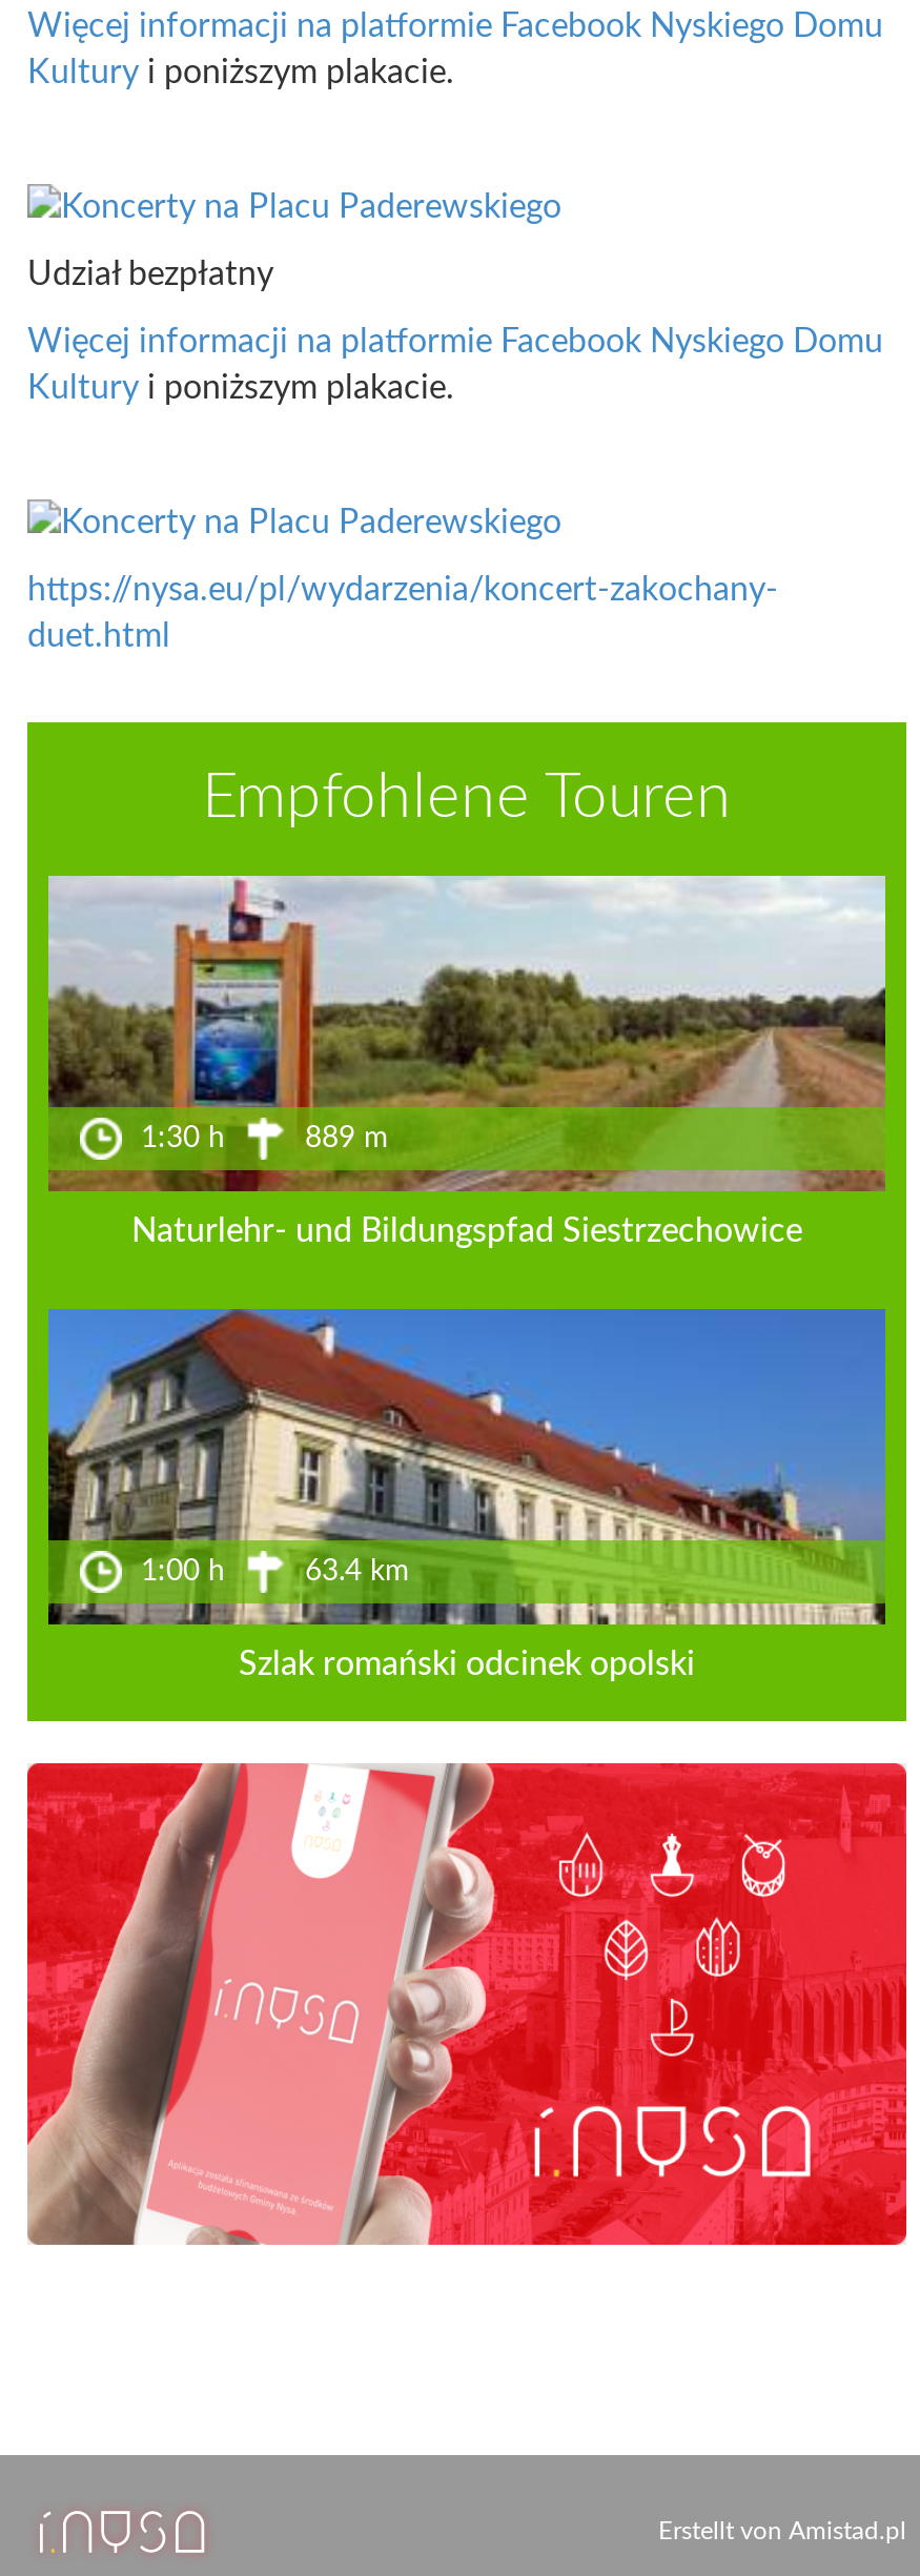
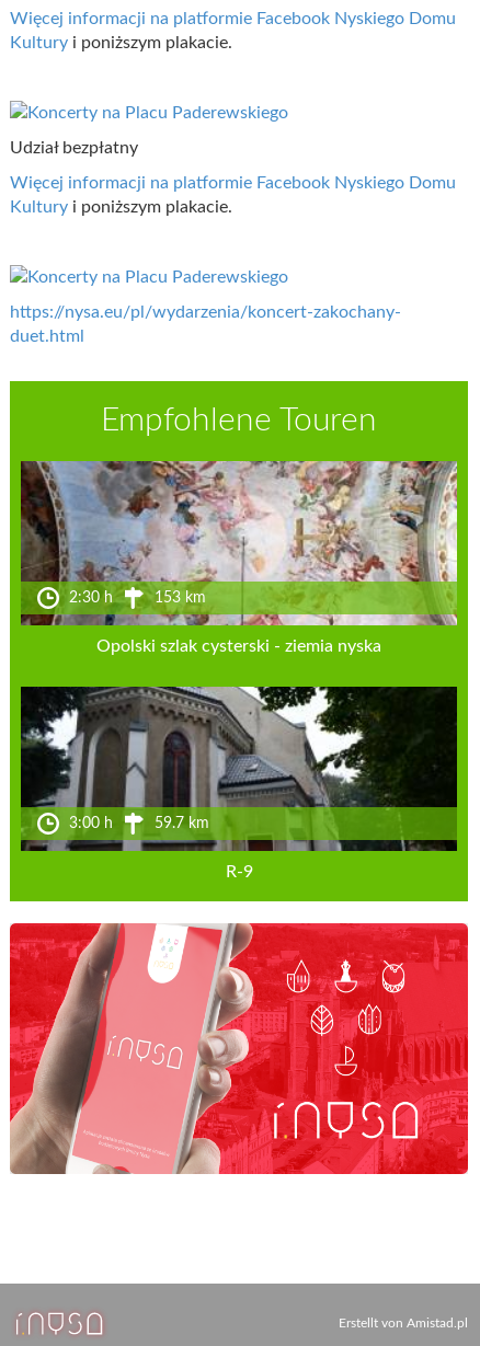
[46,874,887,1193] [image] | 1:30 h | 889 m -> [20,460,458,626] [image] | 2:30 h | 153 km
[131,1214,802,1248] Naturlehr- und Bildungspfad Siestrzechowice -> [96,637,381,655] Opolski szlak cysterski - ziemia nyska
[46,1307,887,1627] [image] | 1:00 h | 63.4 km -> [20,686,458,852] [image] | 3:00 h | 59.7 km
[239,1648,695,1681] Szlak romański odcinek opolski -> [225,863,253,881] R-9

